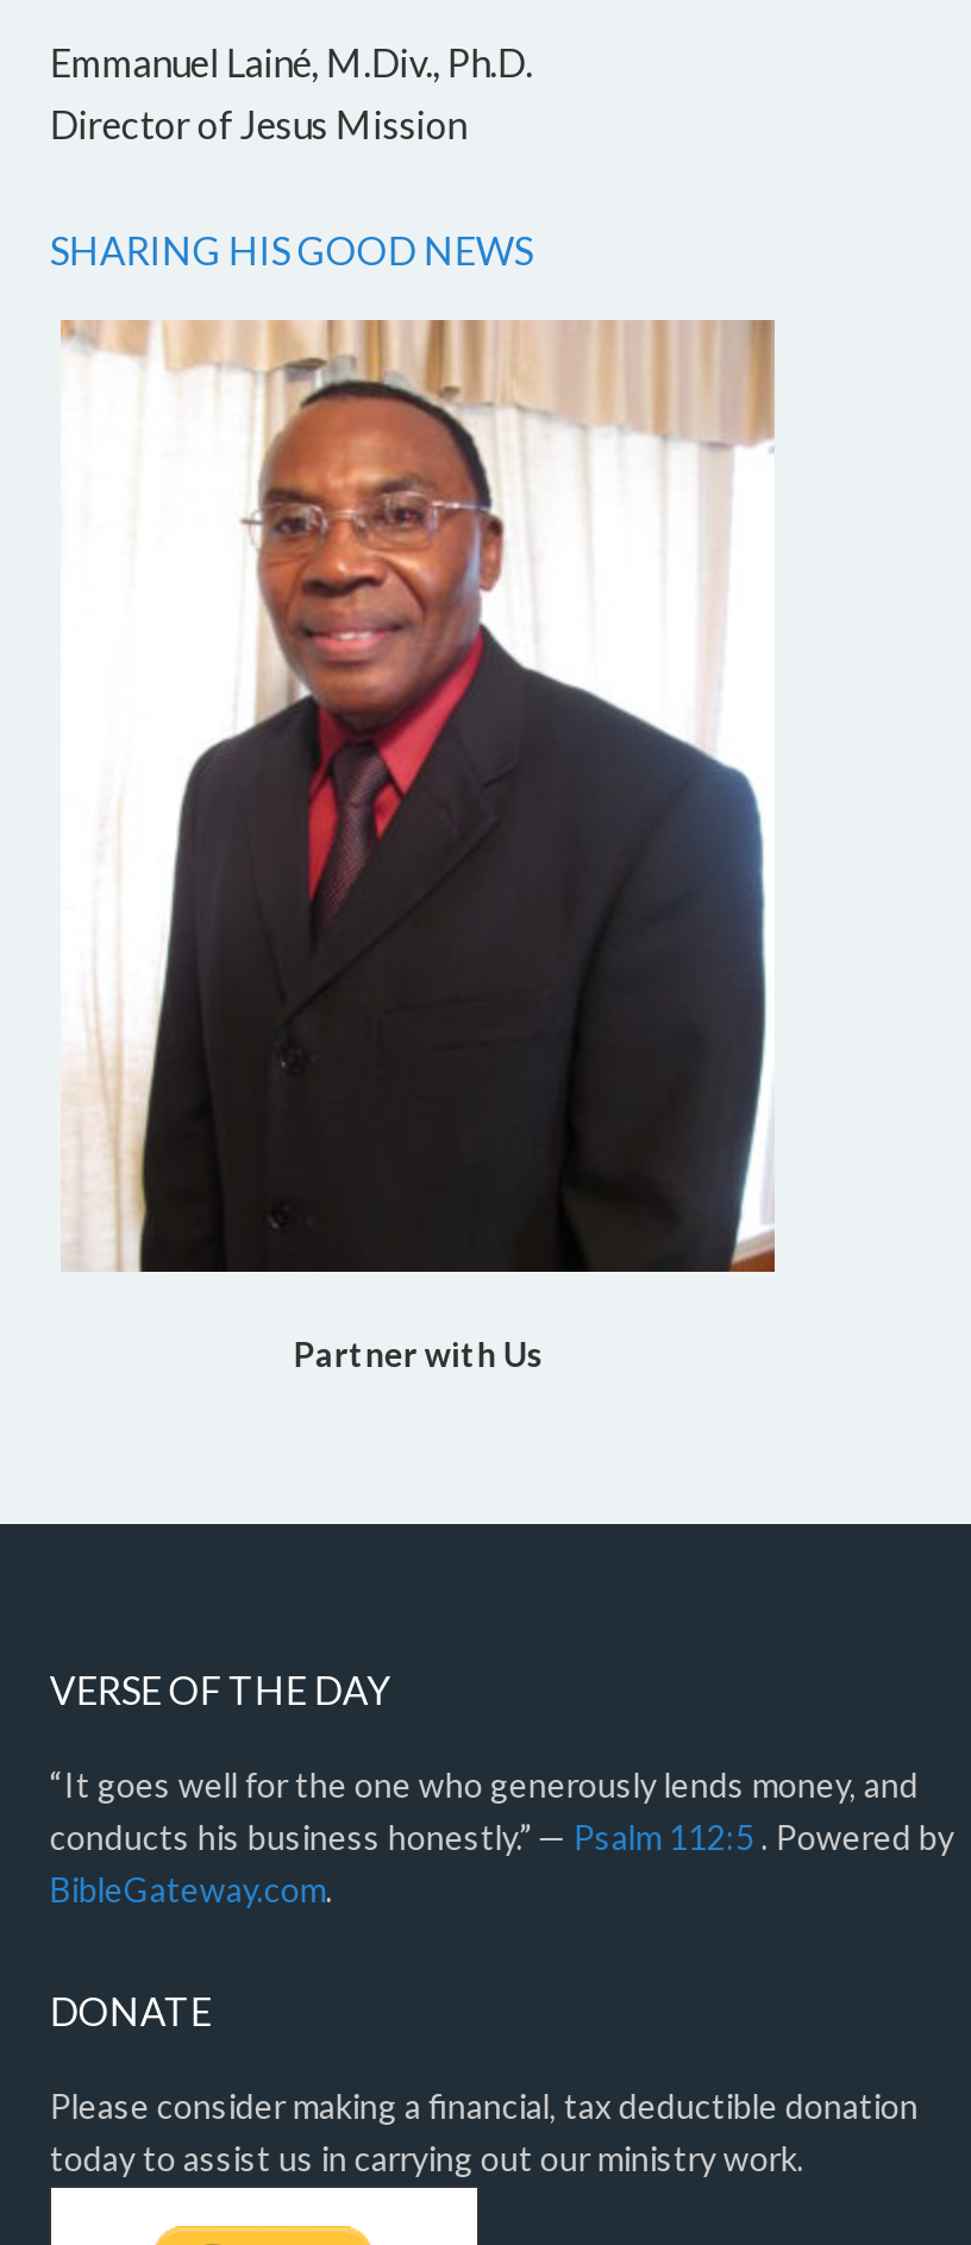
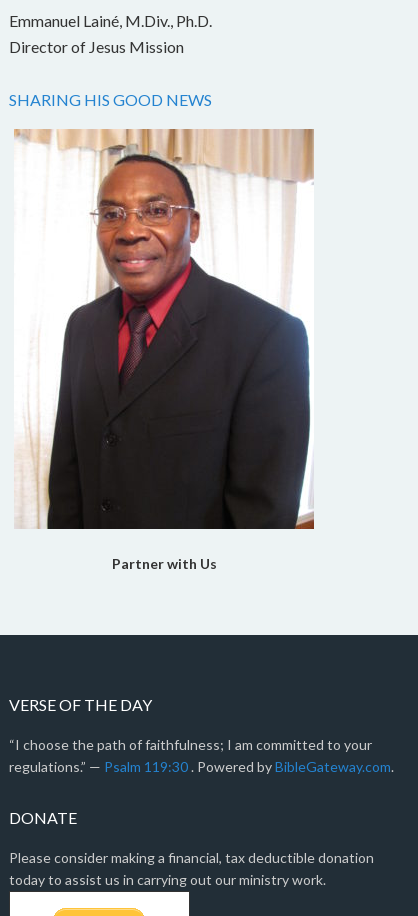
[50,1764,954,1909] “It goes well for the one who generously lends money, and | conducts his business honestly.” — Psalm 112:5 . Powered by | BibleGateway.com. -> [9,736,394,775] “I choose the path of faithfulness; I am committed to your | regulations.” — Psalm 119:30 . Powered by BibleGateway.com.

